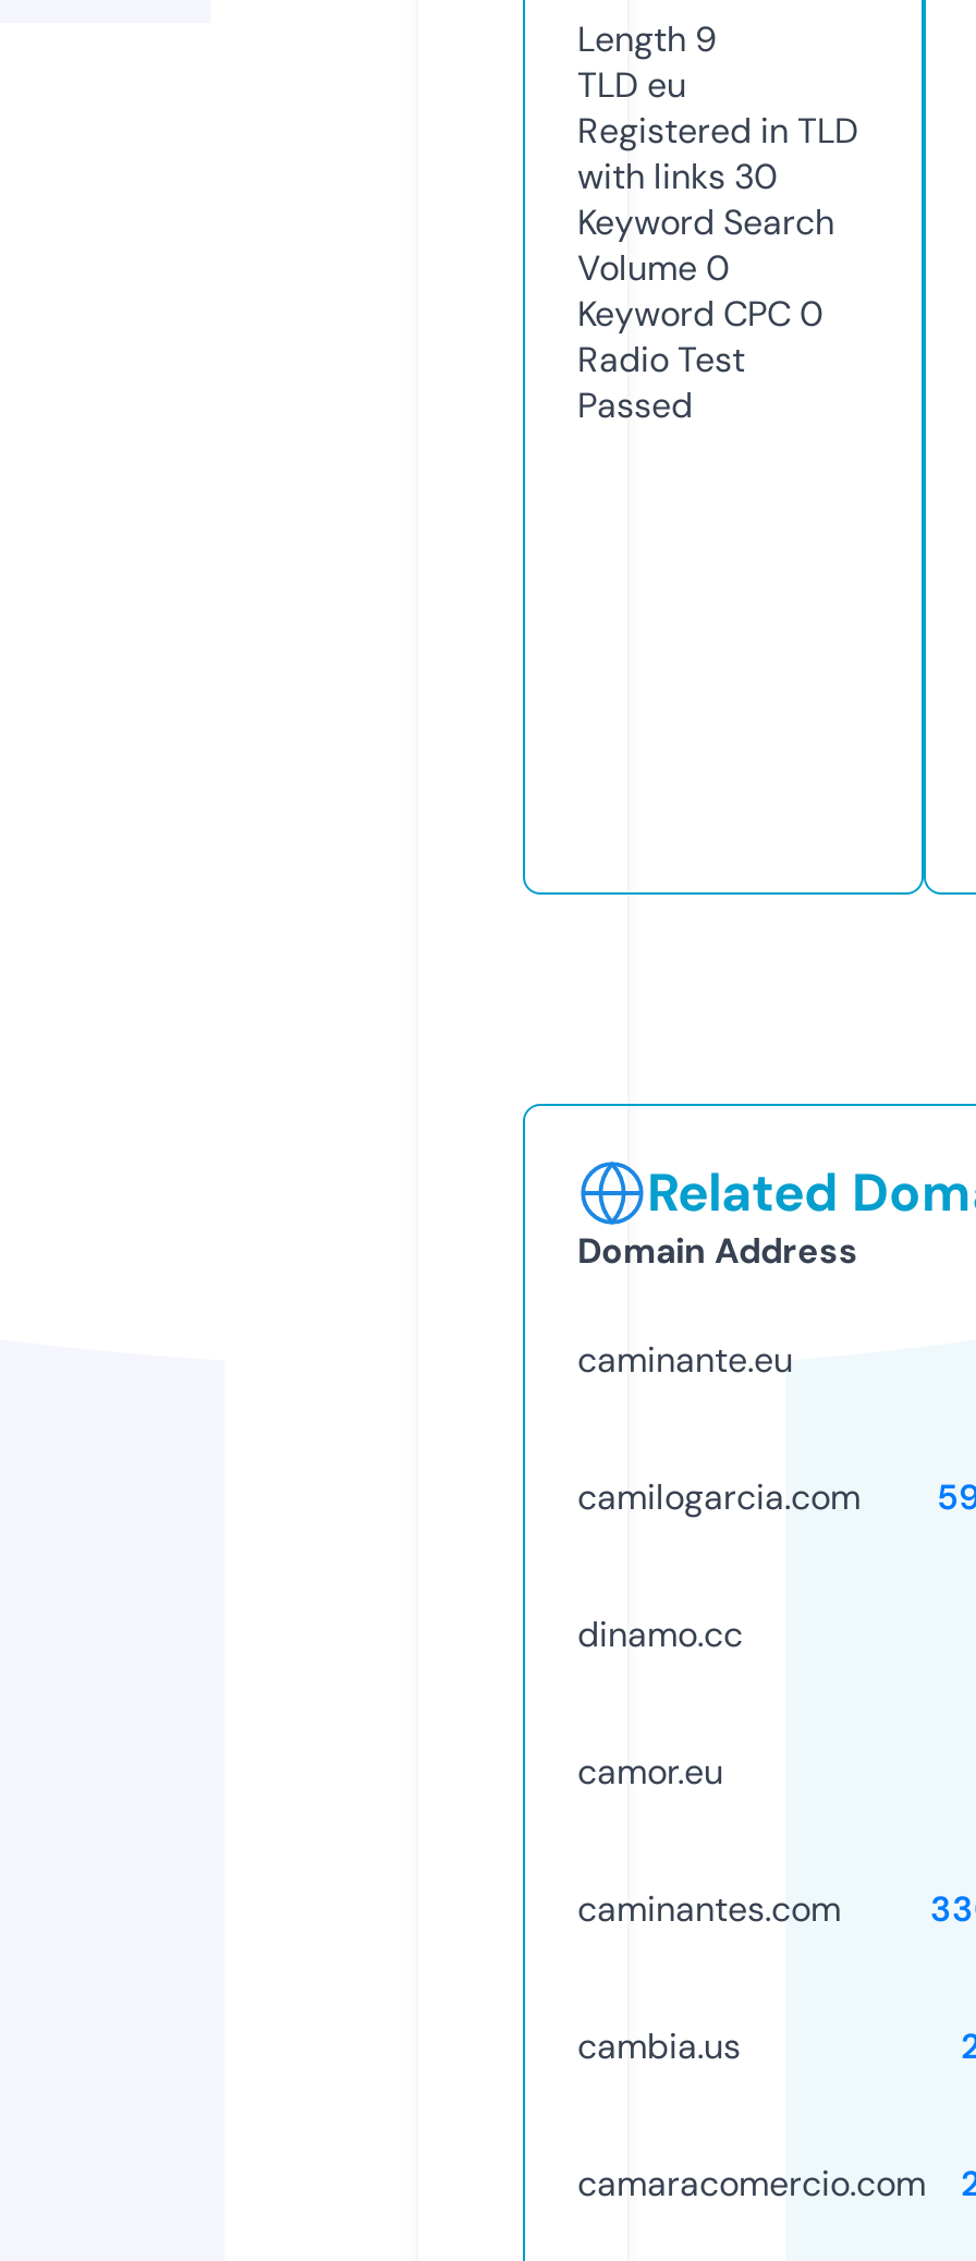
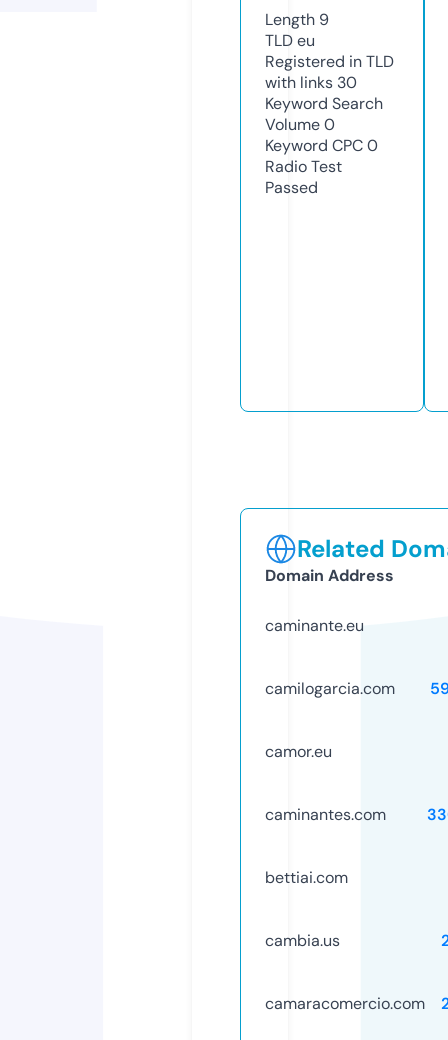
[577,1611,743,1657] dinamo.cc -> none
moved [577,1748,841,1931] -> [265,741,386,825]: camor.eu | caminantes.com
none -> [265,867,348,888] bettiai.com

